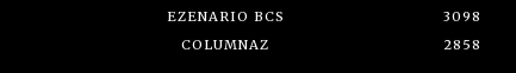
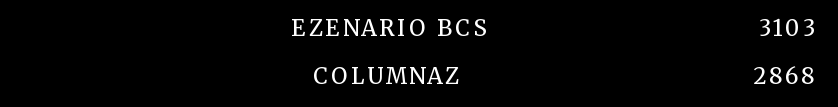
[443,9,481,25] 3098 -> [759,15,817,43] 3103
[443,37,481,53] 2858 -> [753,63,817,91] 2868

